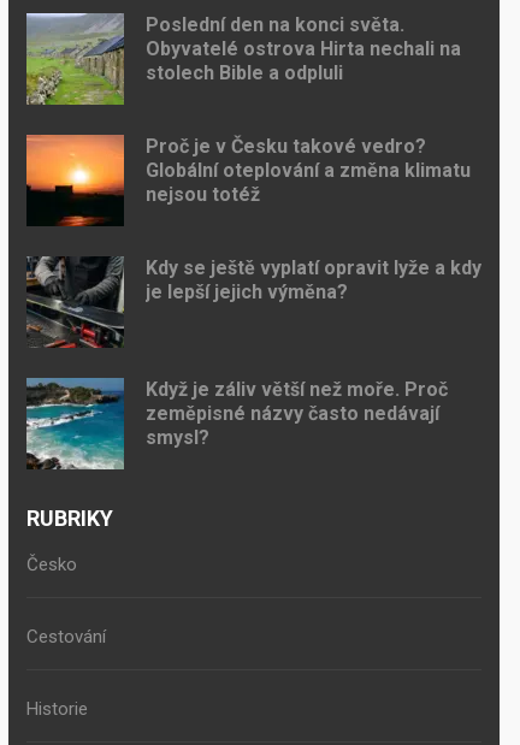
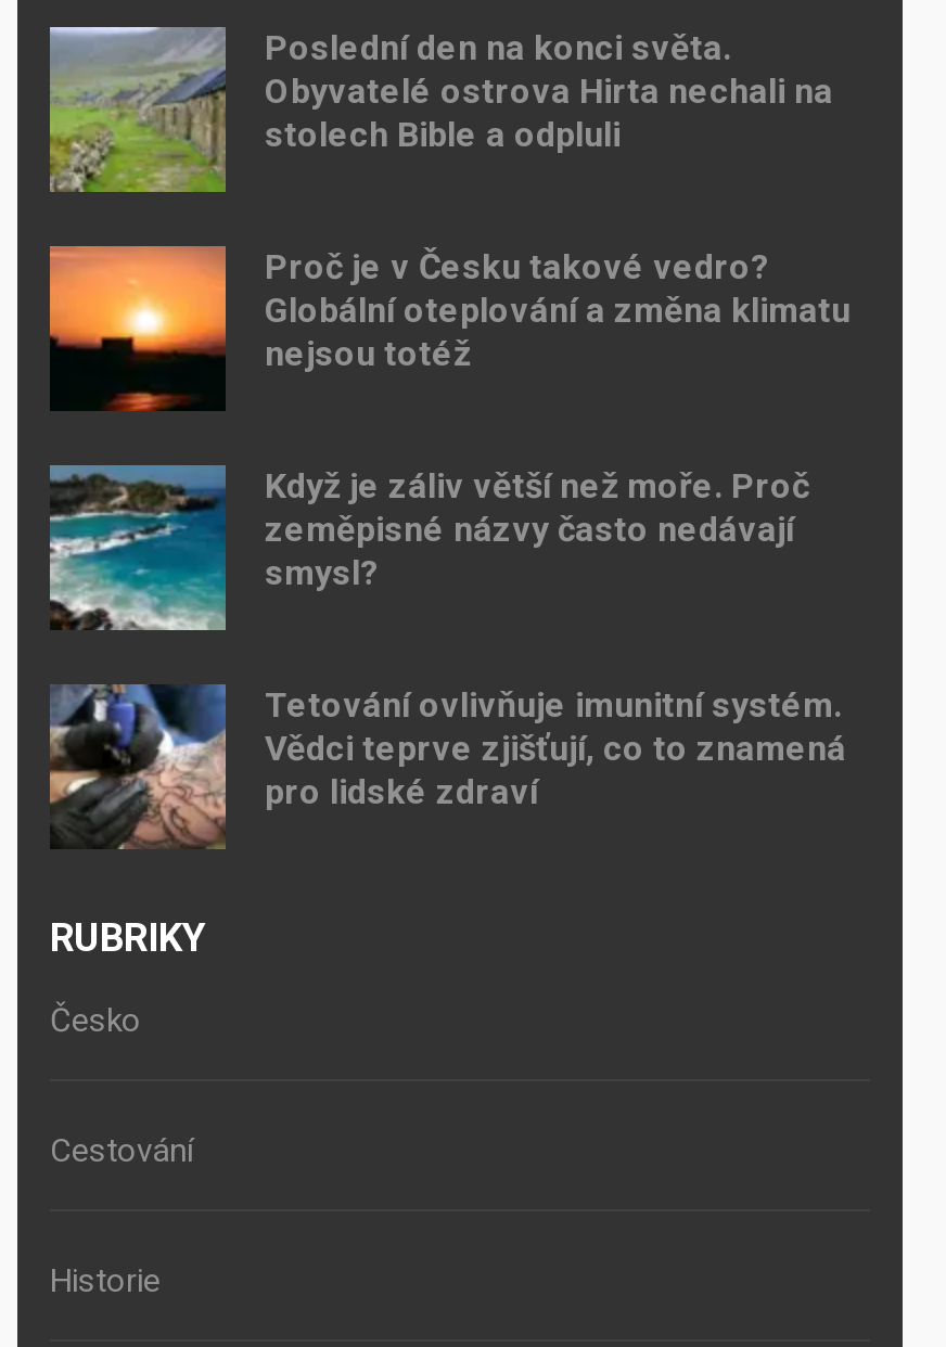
[26,255,481,348] [image] | Kdy se ještě vyplatí opravit lyže a kdy | je lepší jejich výměna? -> none
moved [24,377,448,472] -> [46,464,809,636]: [image] | Když je záliv větší než moře. Proč | zeměpisné názvy často nedávají | smysl?
none -> [48,683,846,848] [image] | Tetování ovlivňuje imunitní systém. | Vědci teprve zjišťují, co to znamená | pro lidské zdraví

